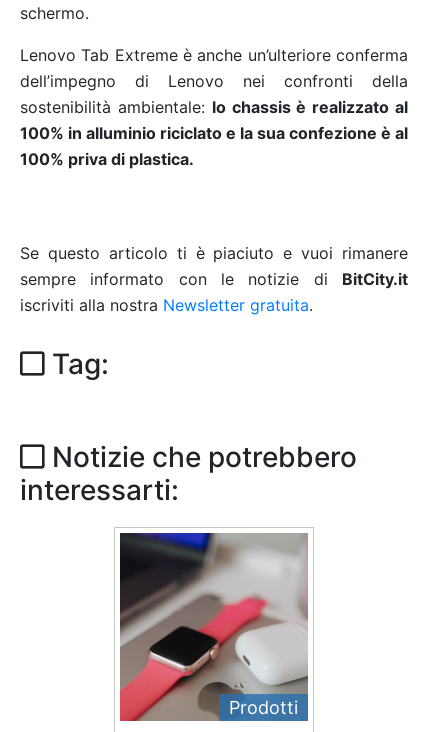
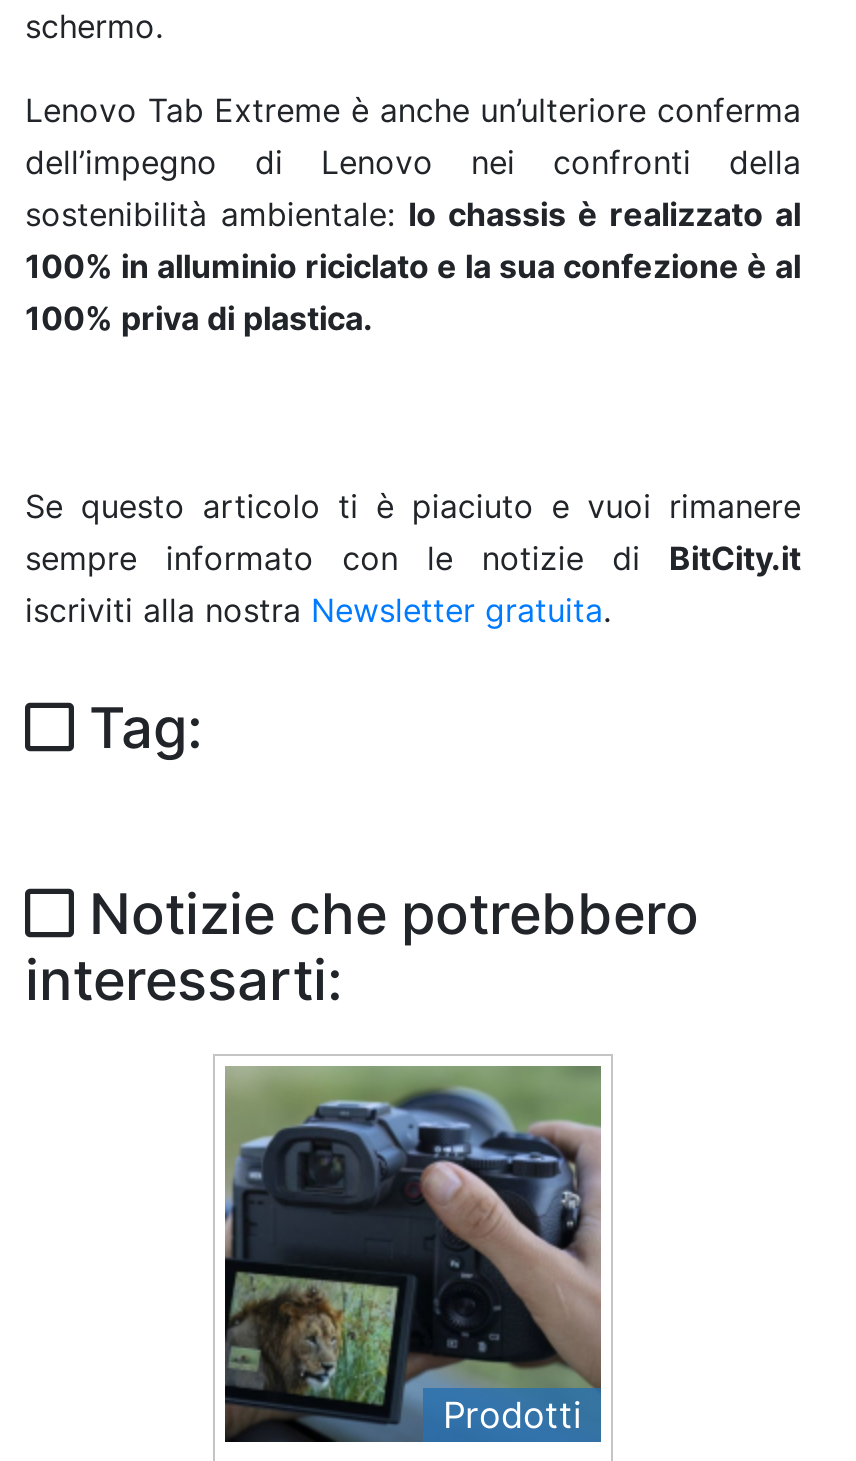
[119,532,308,722] [image] -> [223,1064,601,1444] [image]

